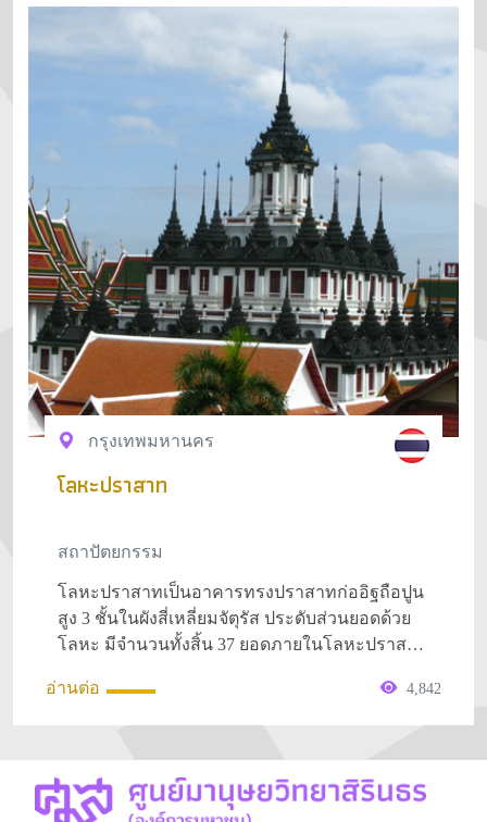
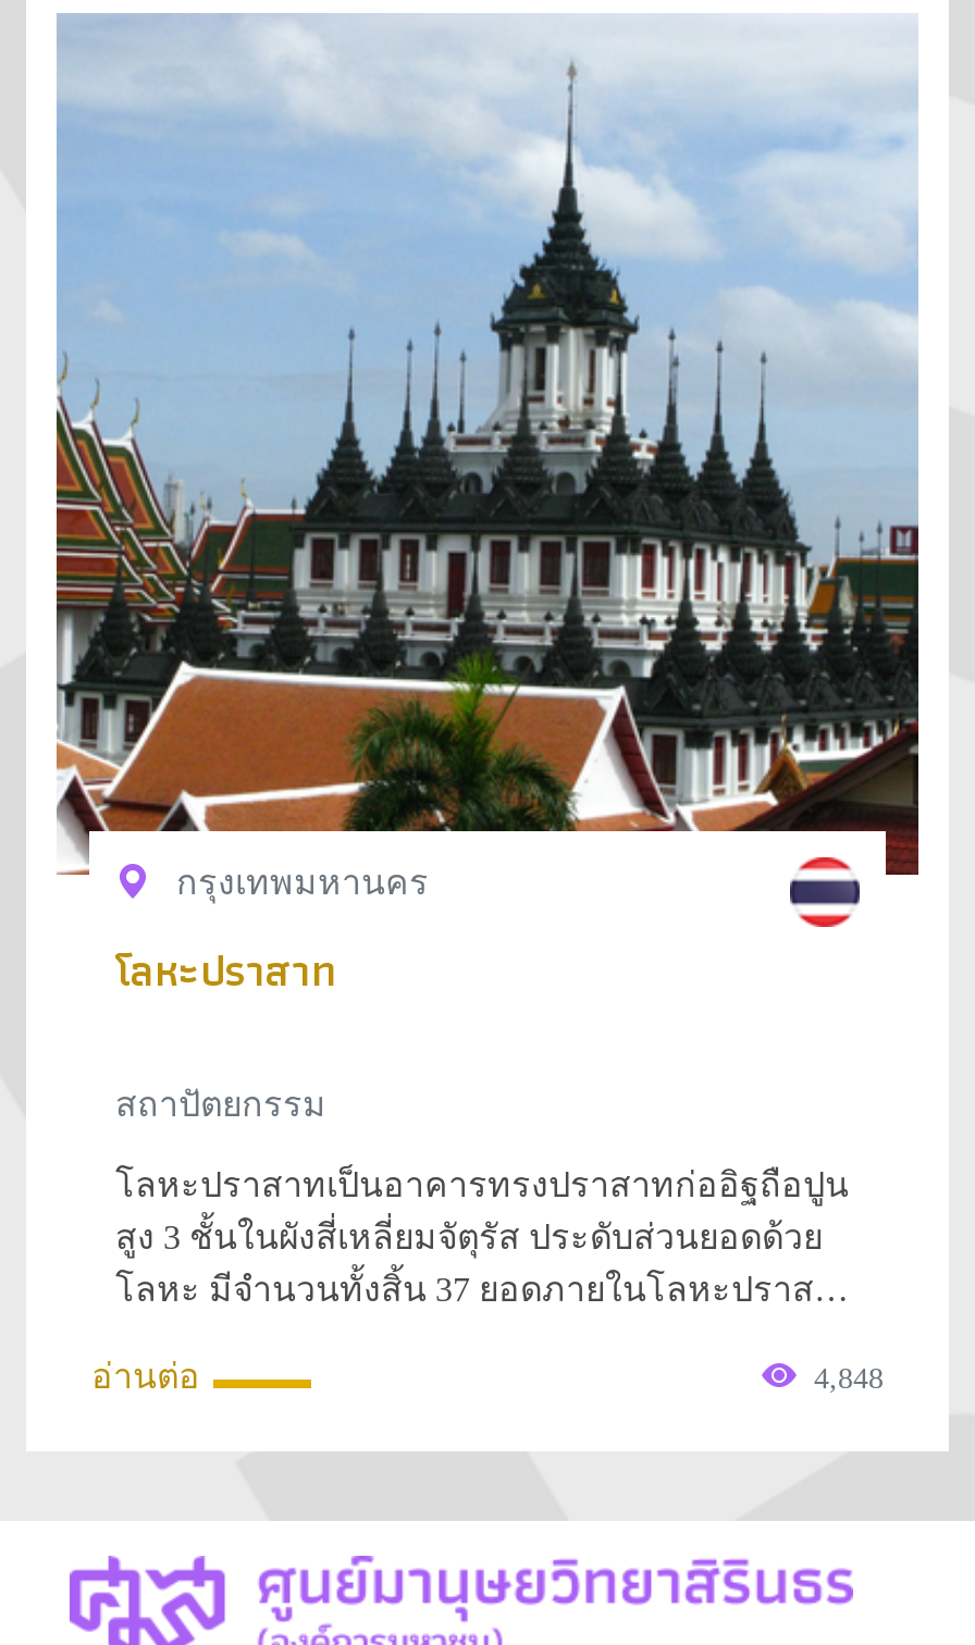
[407,681,441,697] 4,842 -> [814,1362,884,1395] 4,848

